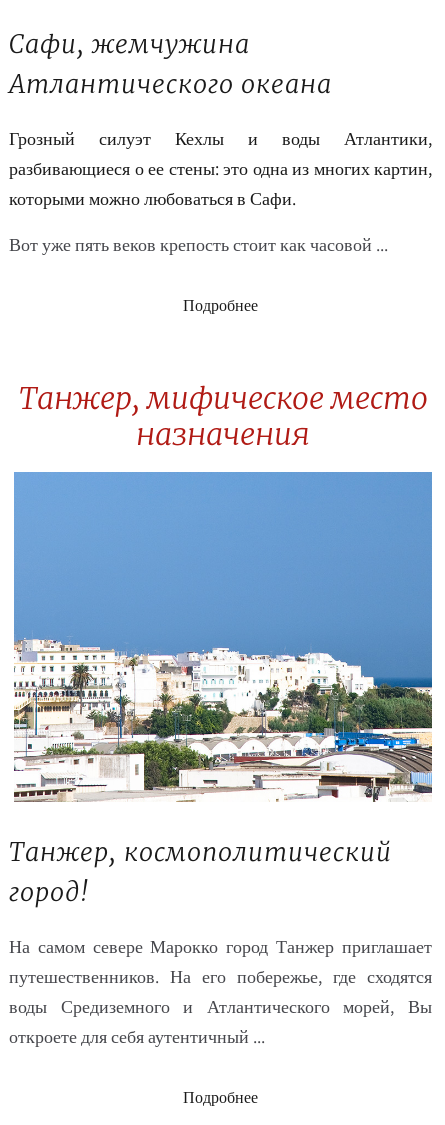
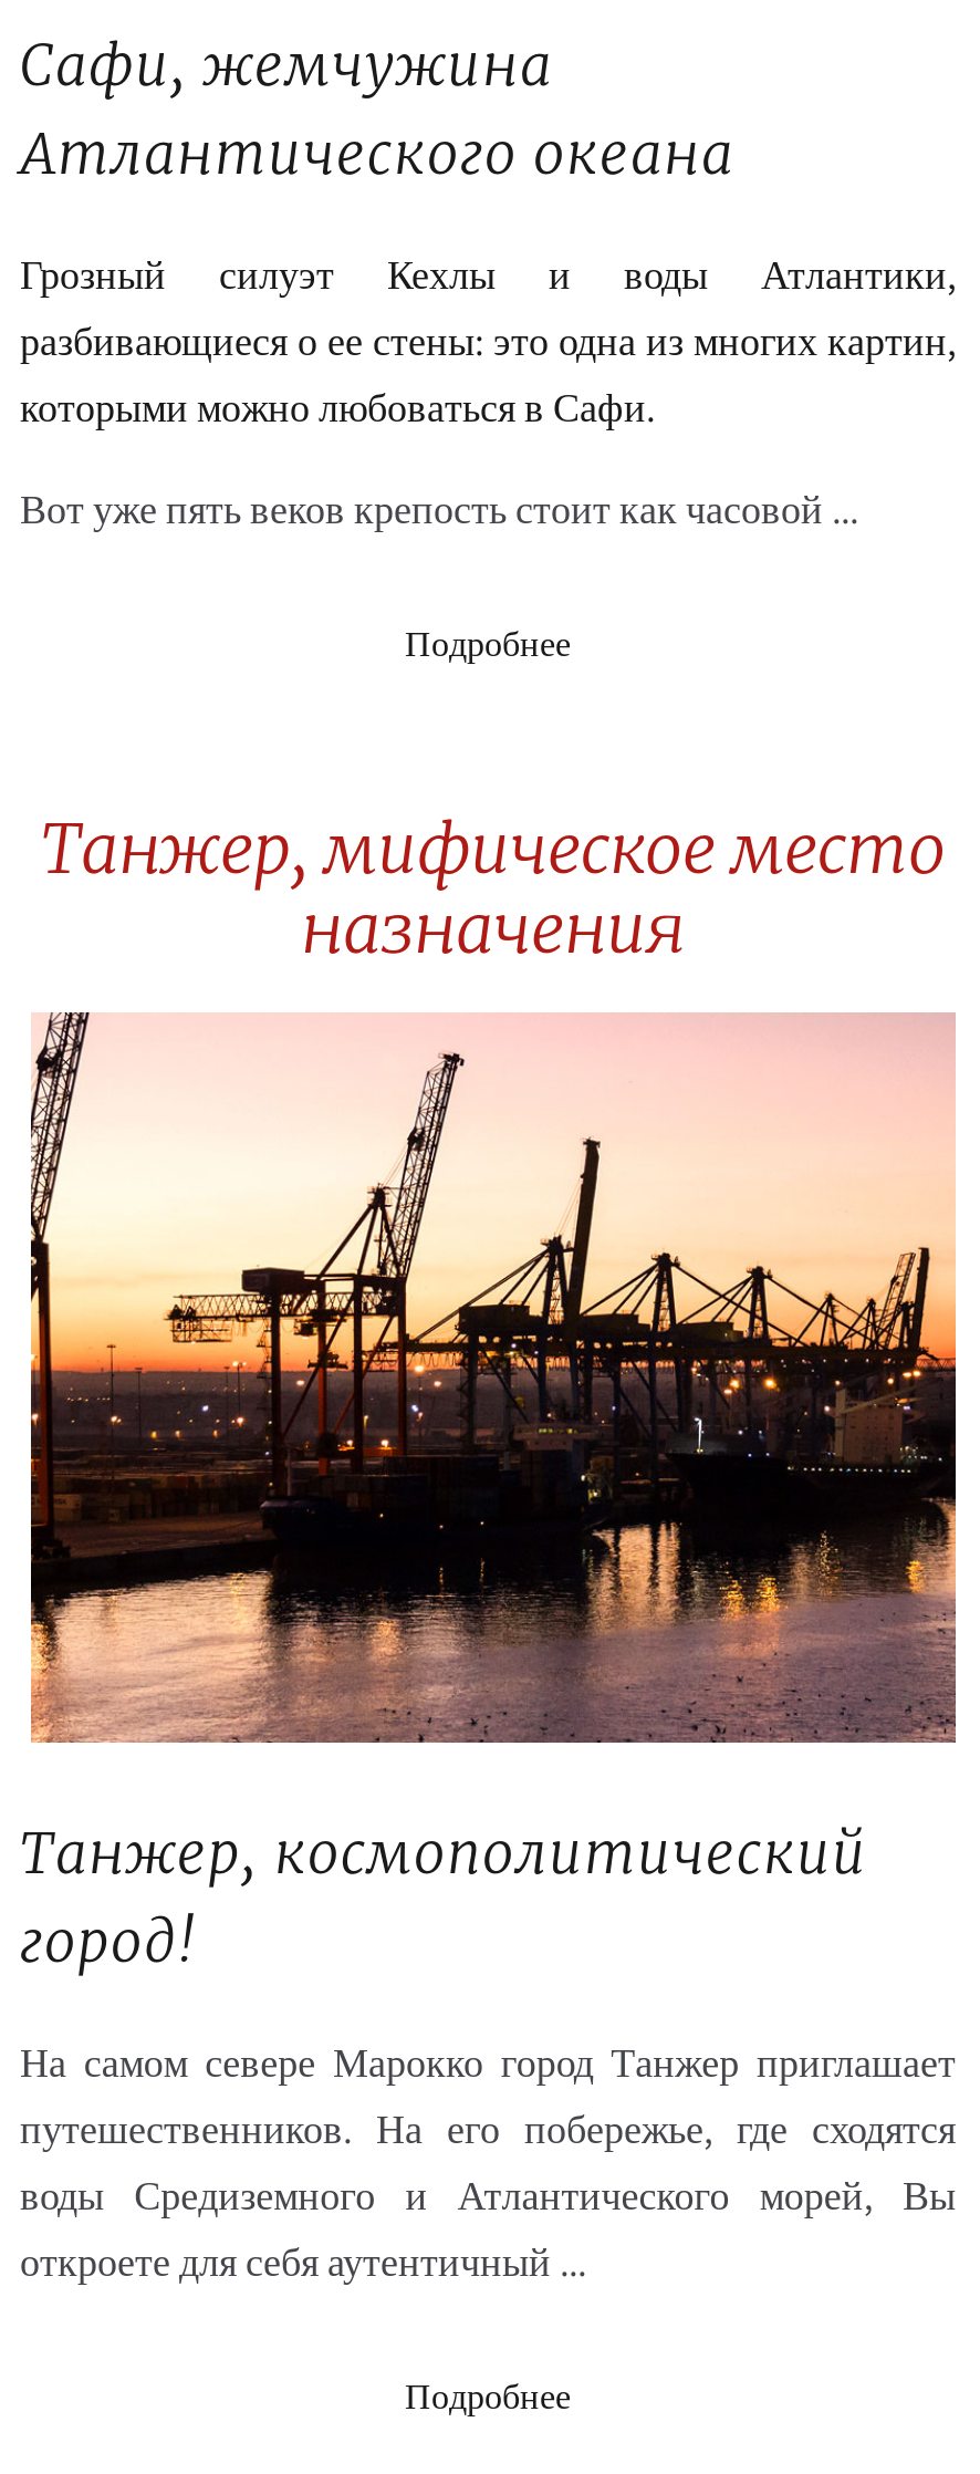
[13,471,433,803] [image] -> [29,1010,958,1745] [image]

